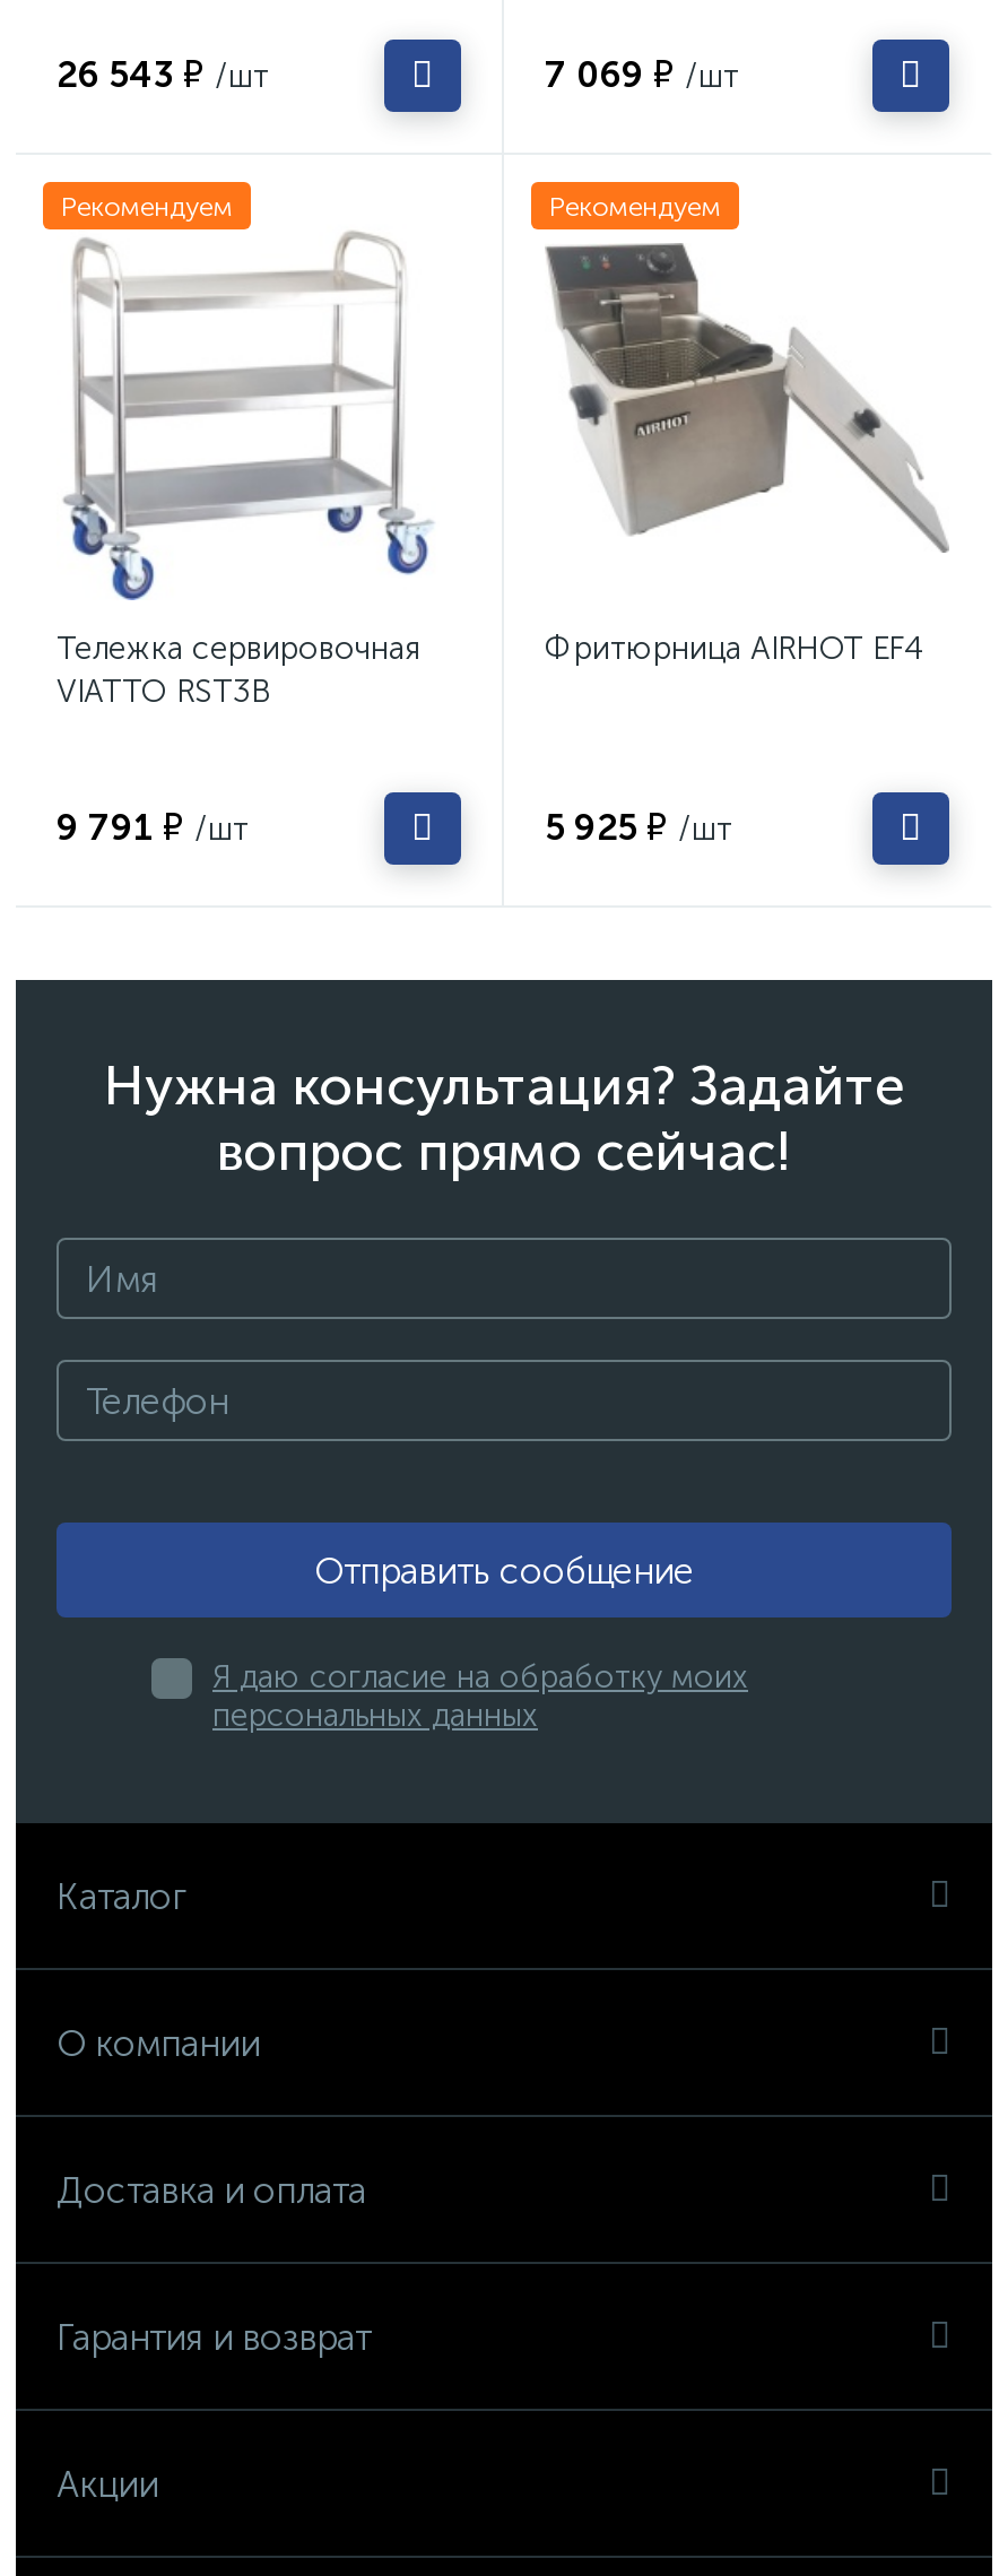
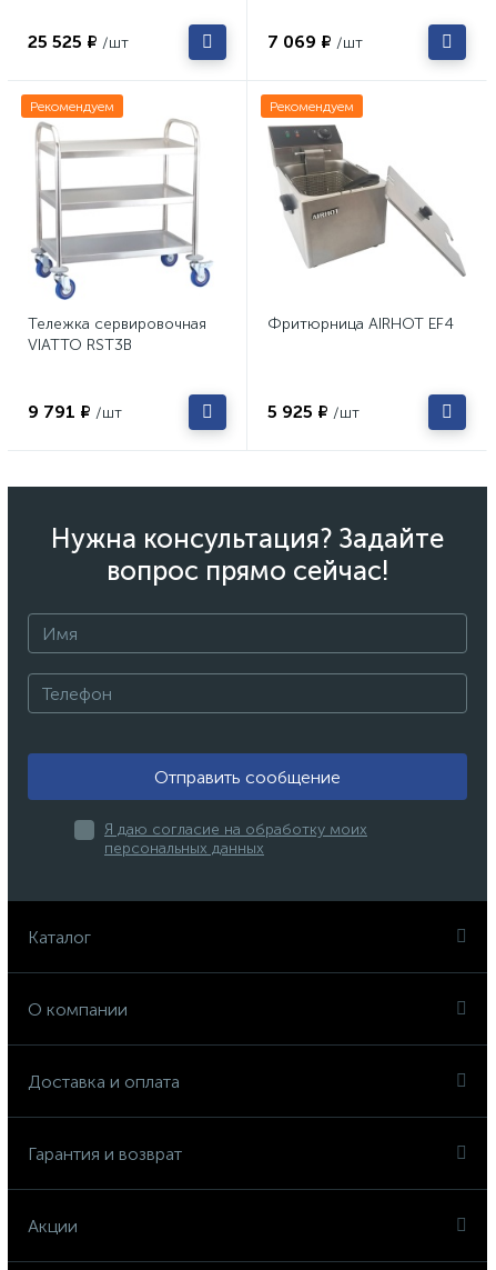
[57,53,269,96] 26 543 ₽ /шт -> [28,31,129,52] 25 525 ₽ /шт

